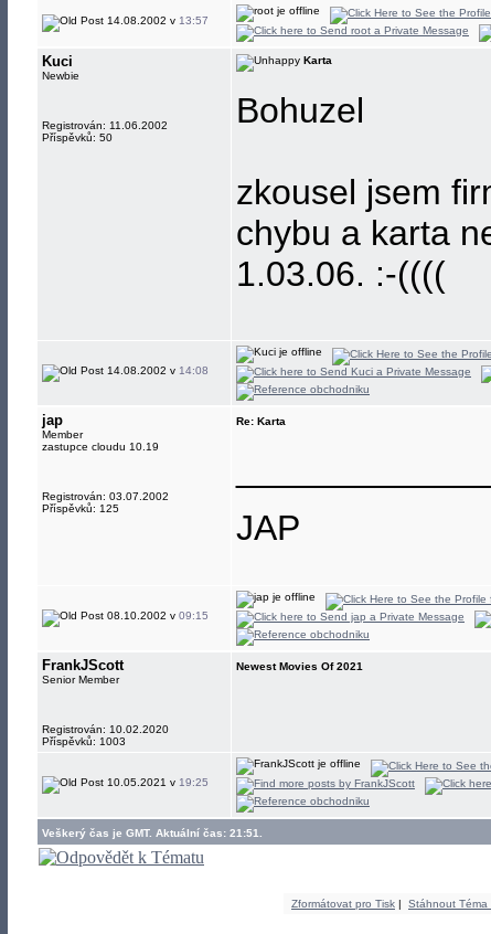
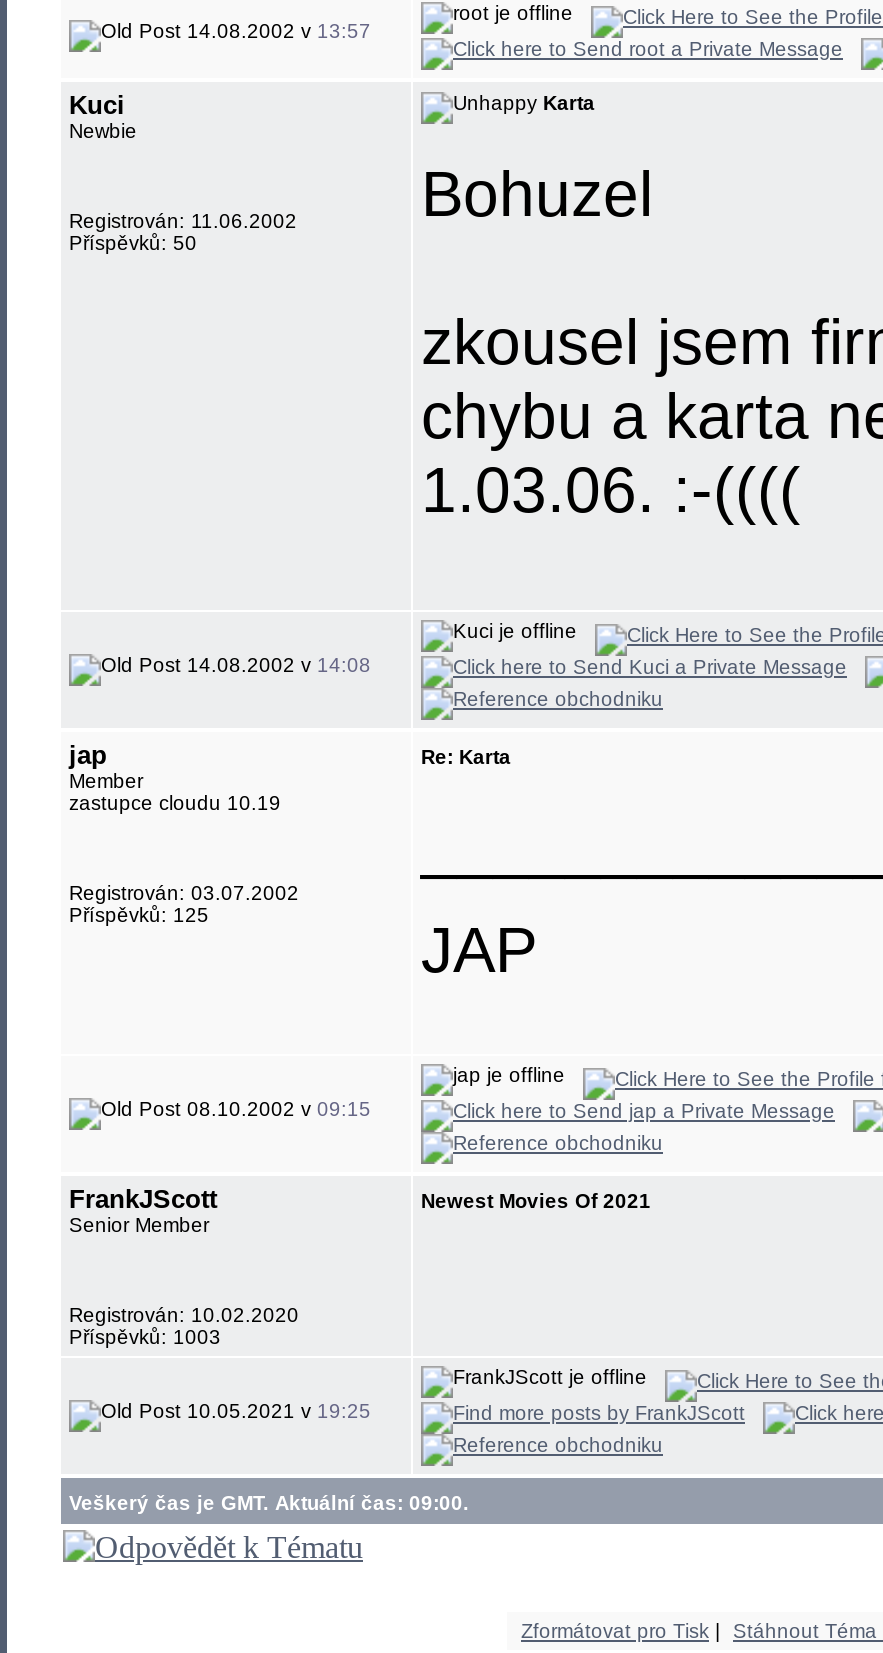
[42,827,263,839] Veškerý čas je GMT. Aktuální čas: 21:51. -> [69,1492,469,1514] Veškerý čas je GMT. Aktuální čas: 09:00.

